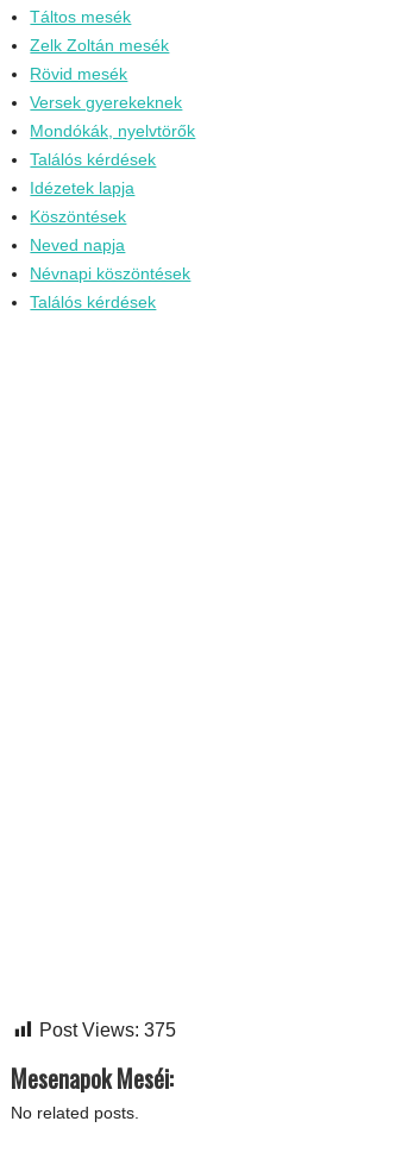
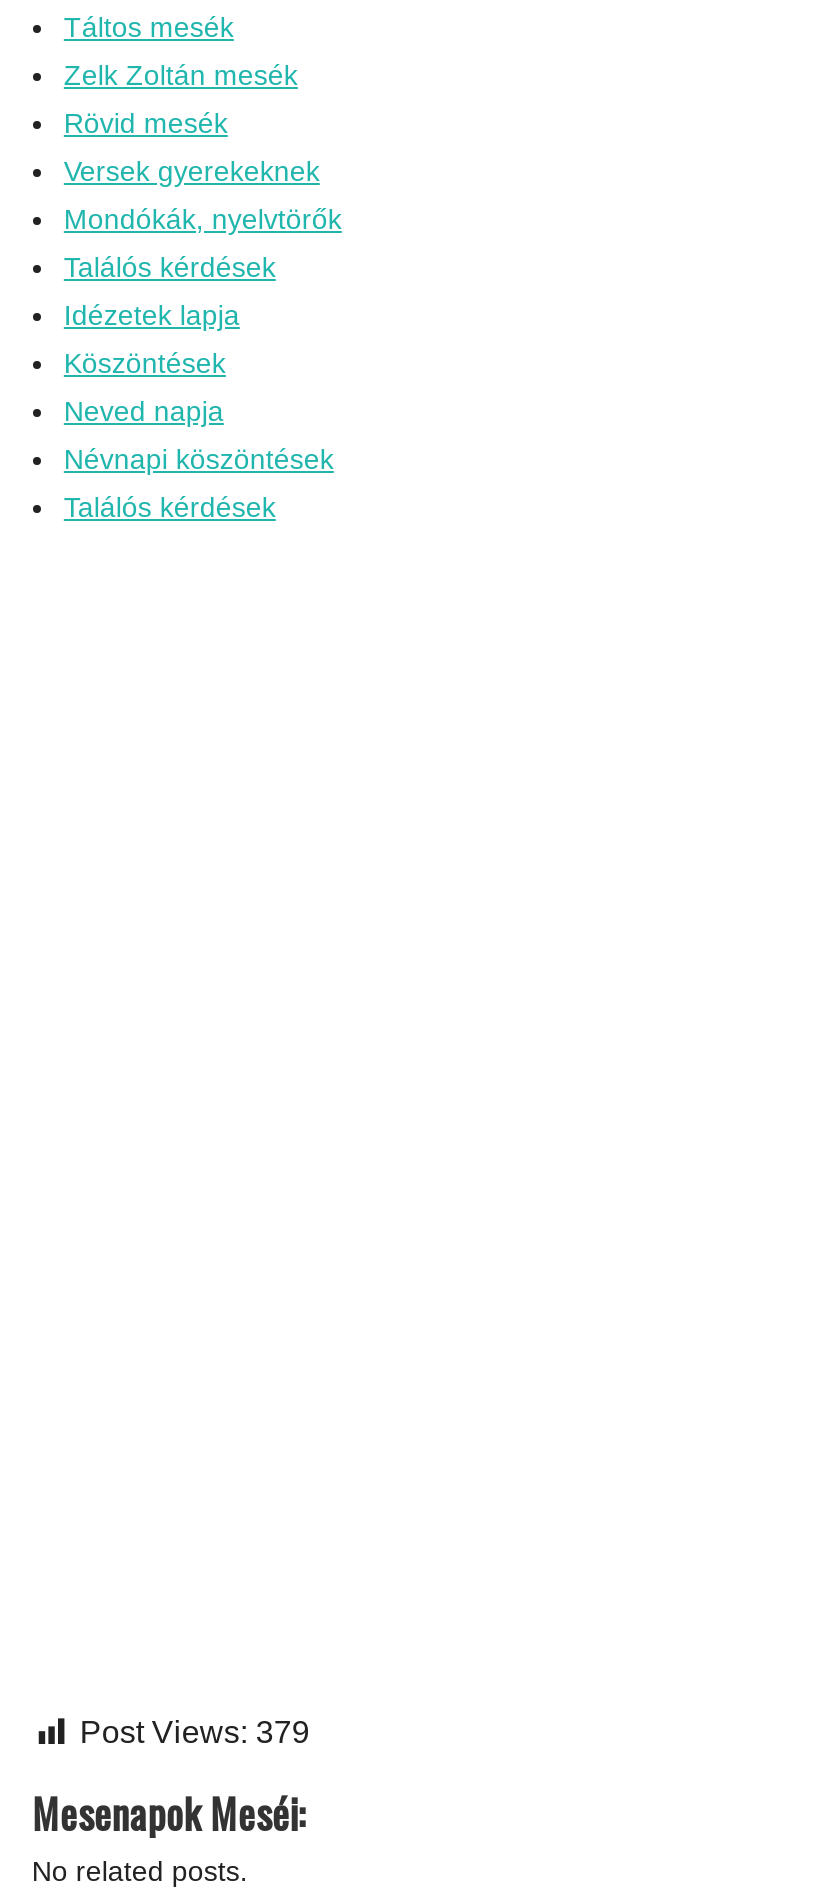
[40,1020,177,1040] Post Views: 375 -> [80,1715,310,1749] Post Views: 379

